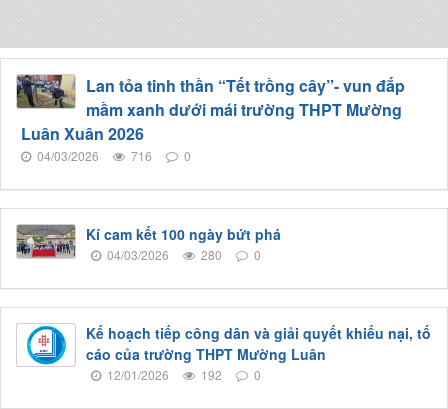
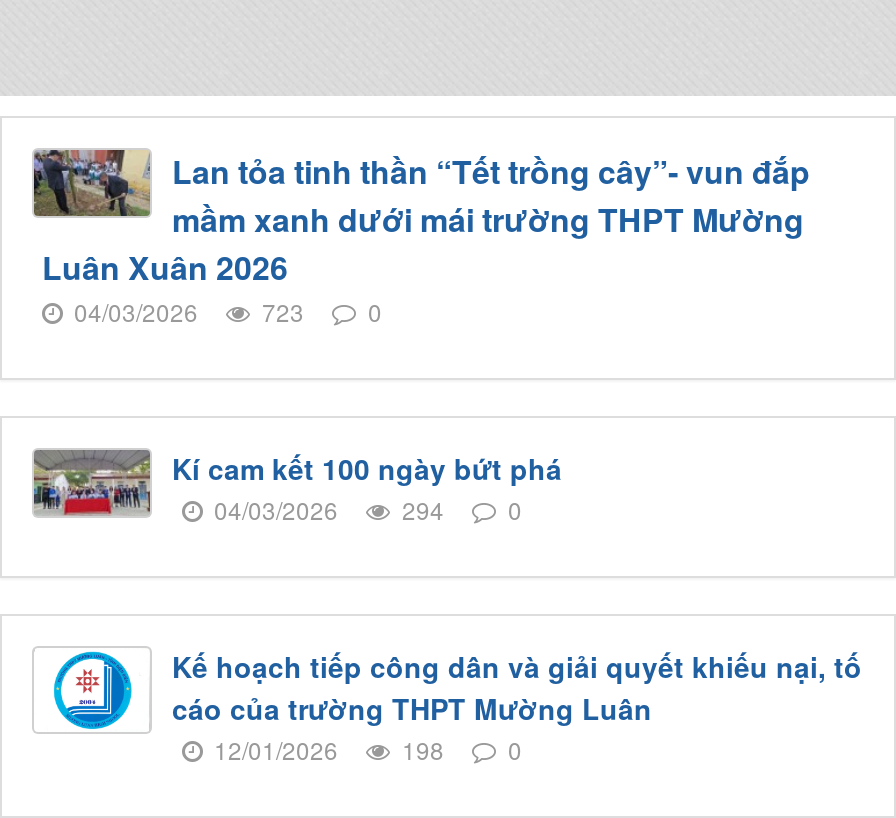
[34,147,191,164] 04/03/2026 716 0 -> [68,294,382,328] 04/03/2026 723 0
[104,246,261,263] 04/03/2026 280 0 -> [208,492,522,526] 04/03/2026 294 0
[104,366,261,383] 12/01/2026 192 0 -> [208,732,522,766] 12/01/2026 198 0

